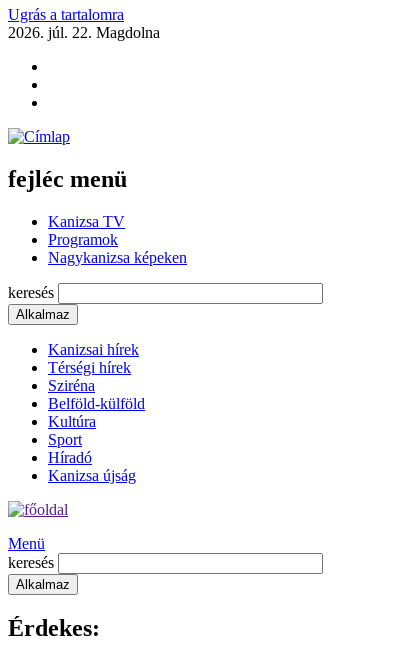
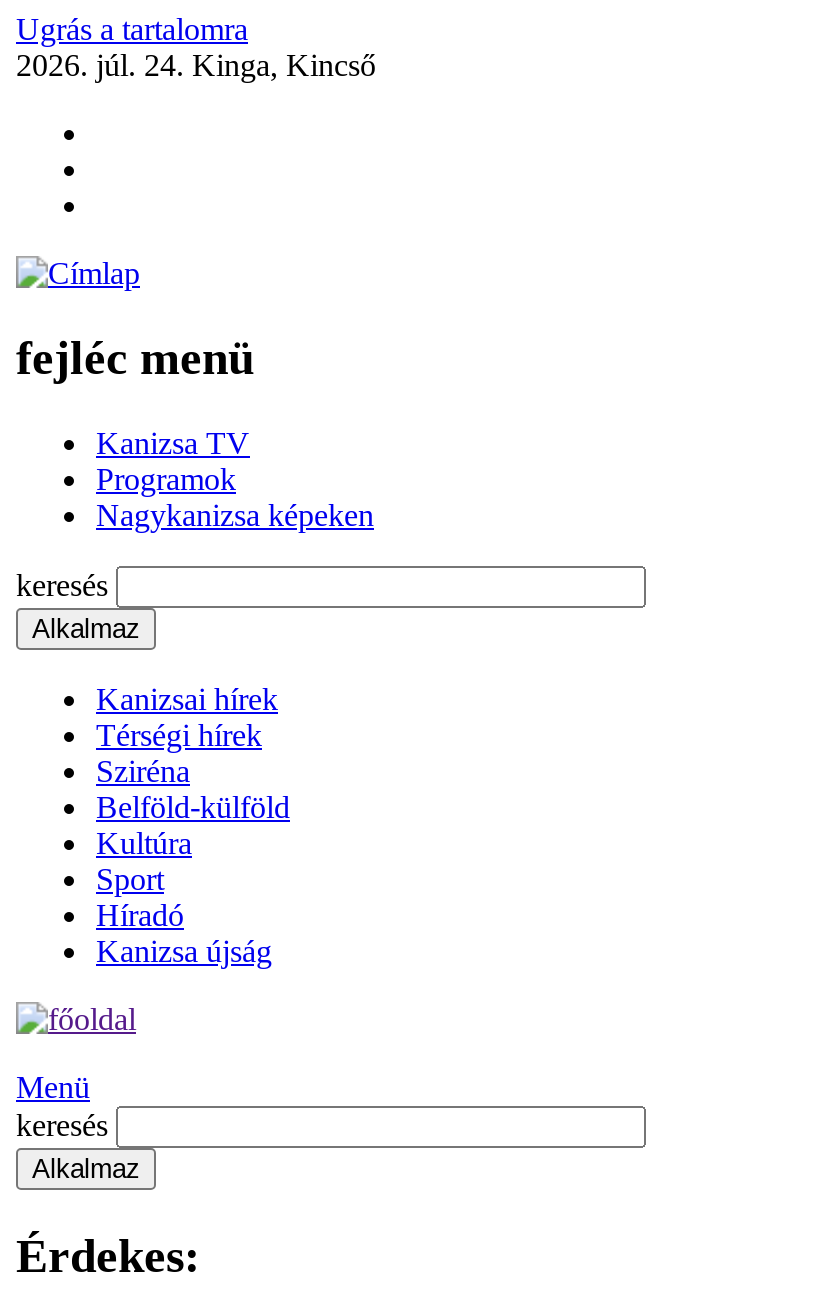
[8,24,160,41] 2026. júl. 22. Magdolna -> [16,48,376,82] 2026. júl. 24. Kinga, Kincső

